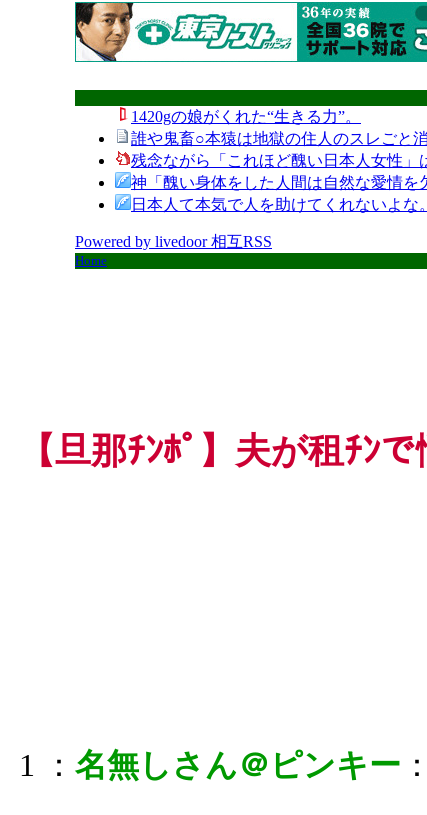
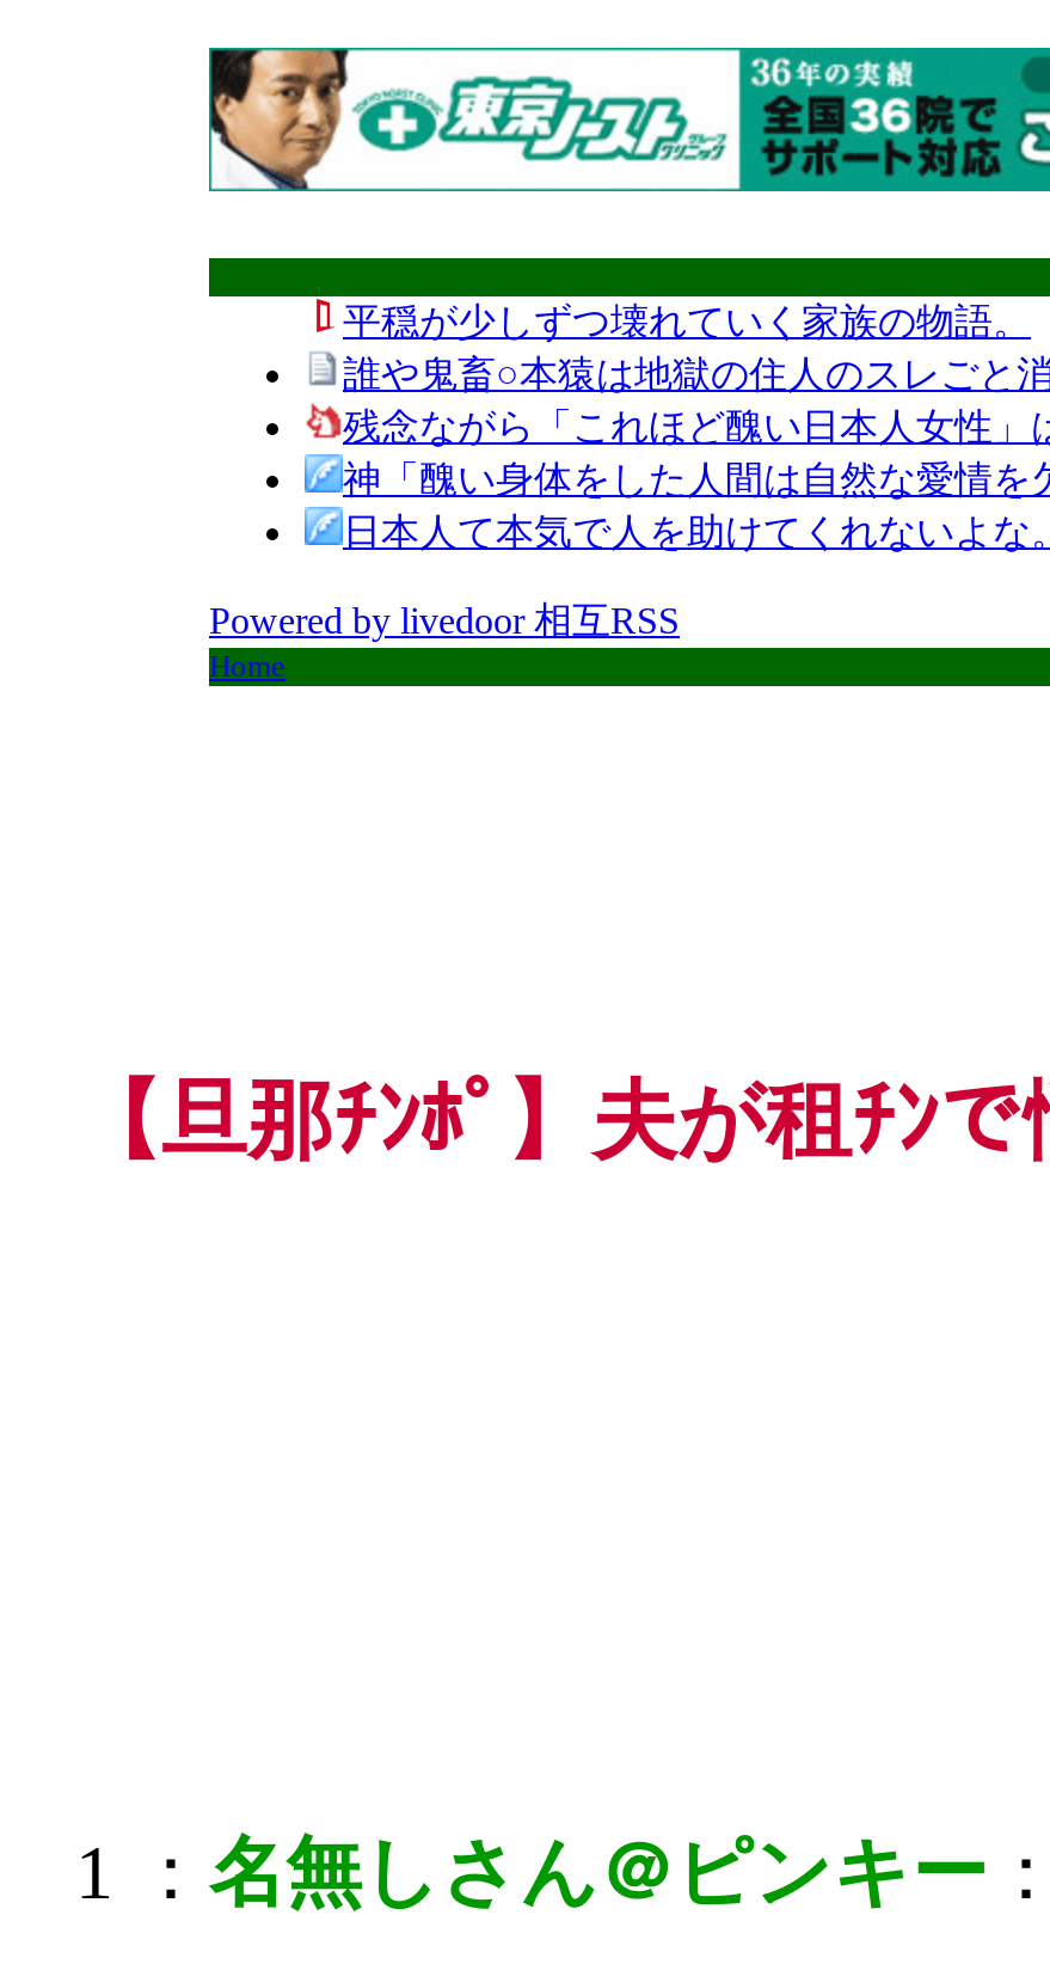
[131,108,361,125] 1420gの娘がくれた“生きる力”。 -> [343,301,1031,342] 平穏が少しずつ壊れていく家族の物語。

